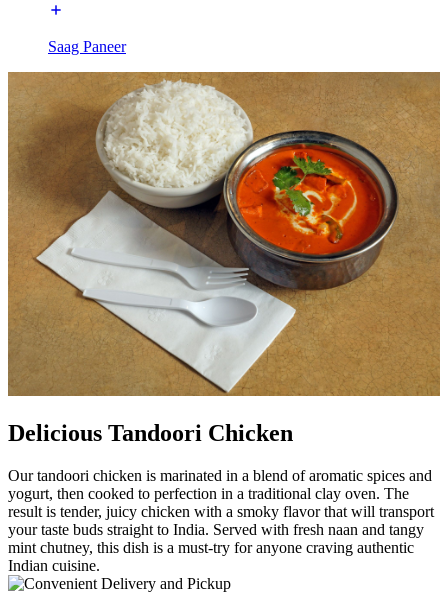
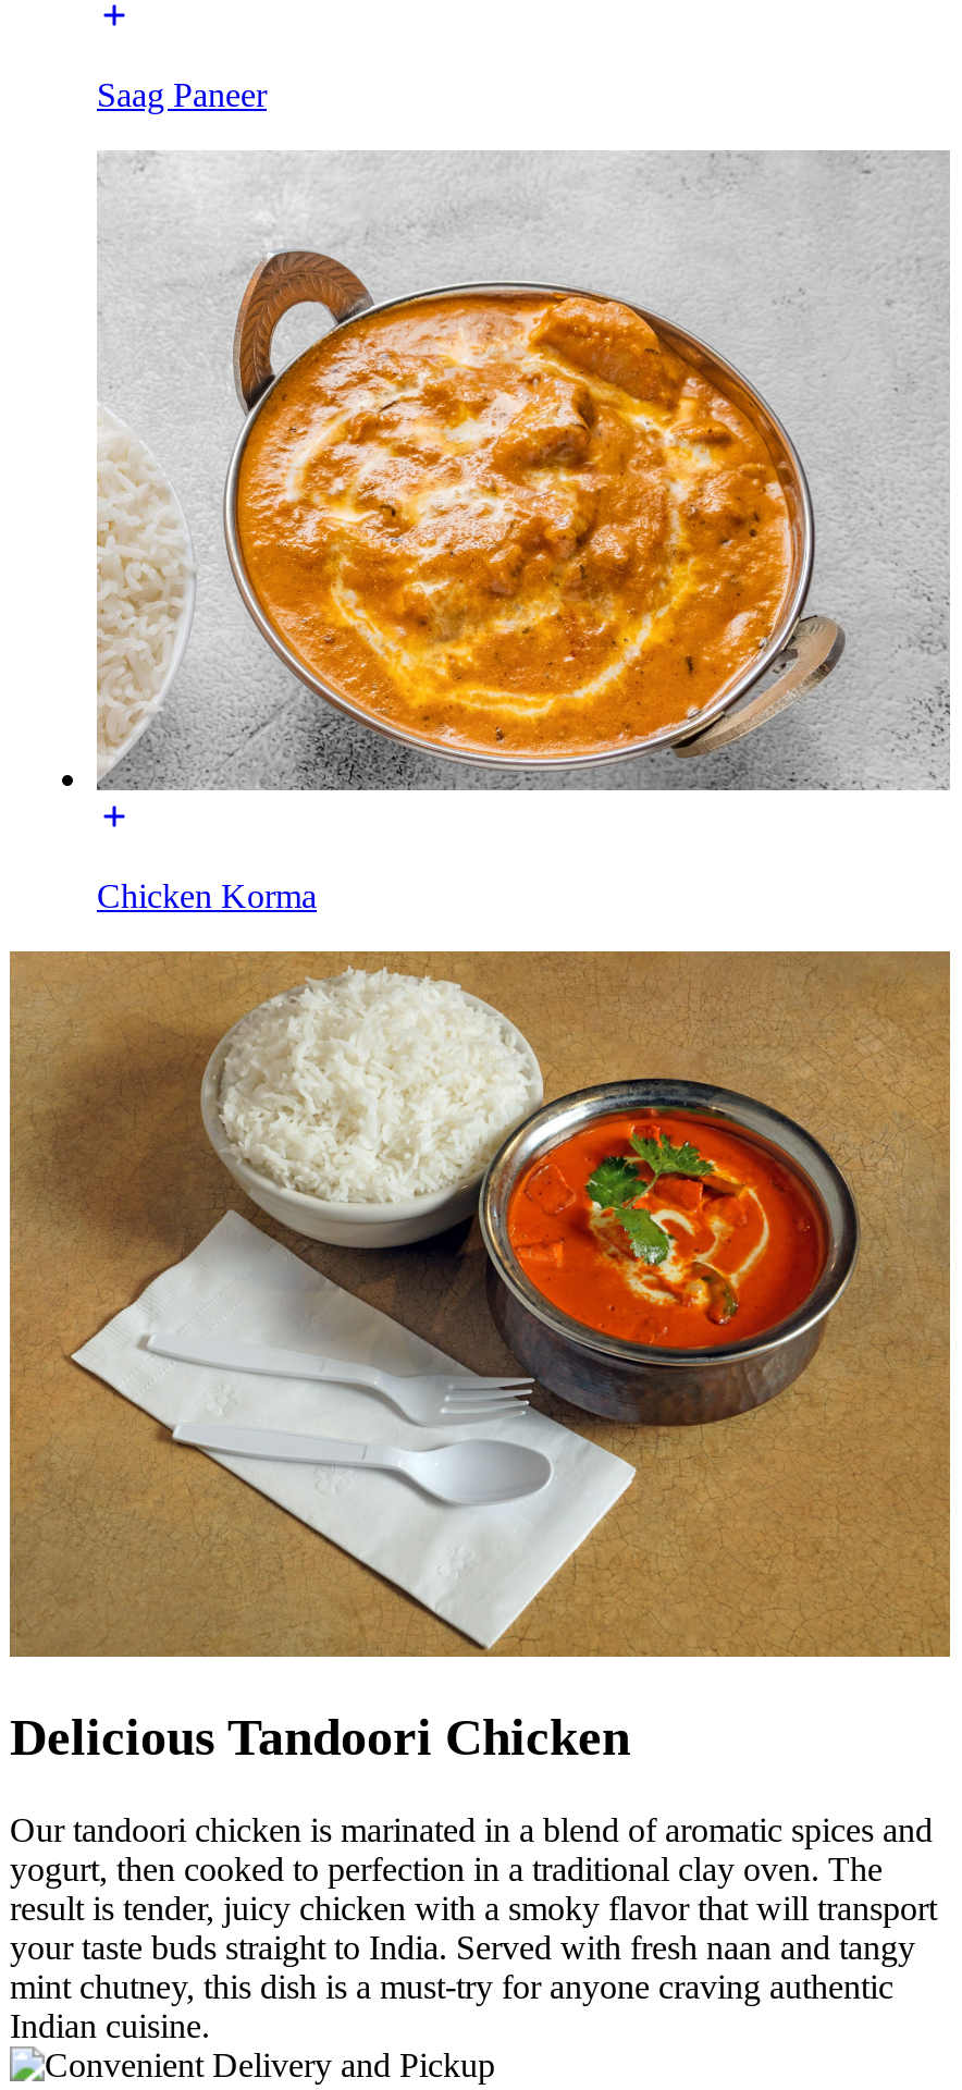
none -> [95,152,950,914] [image] | Chicken Korma

